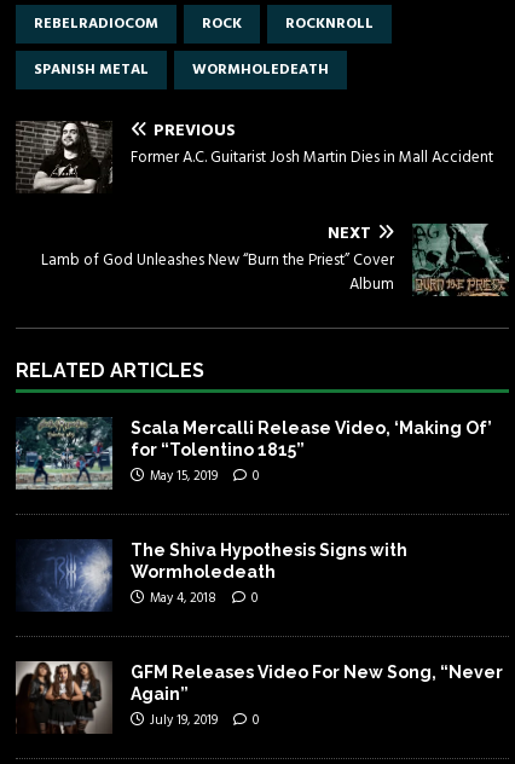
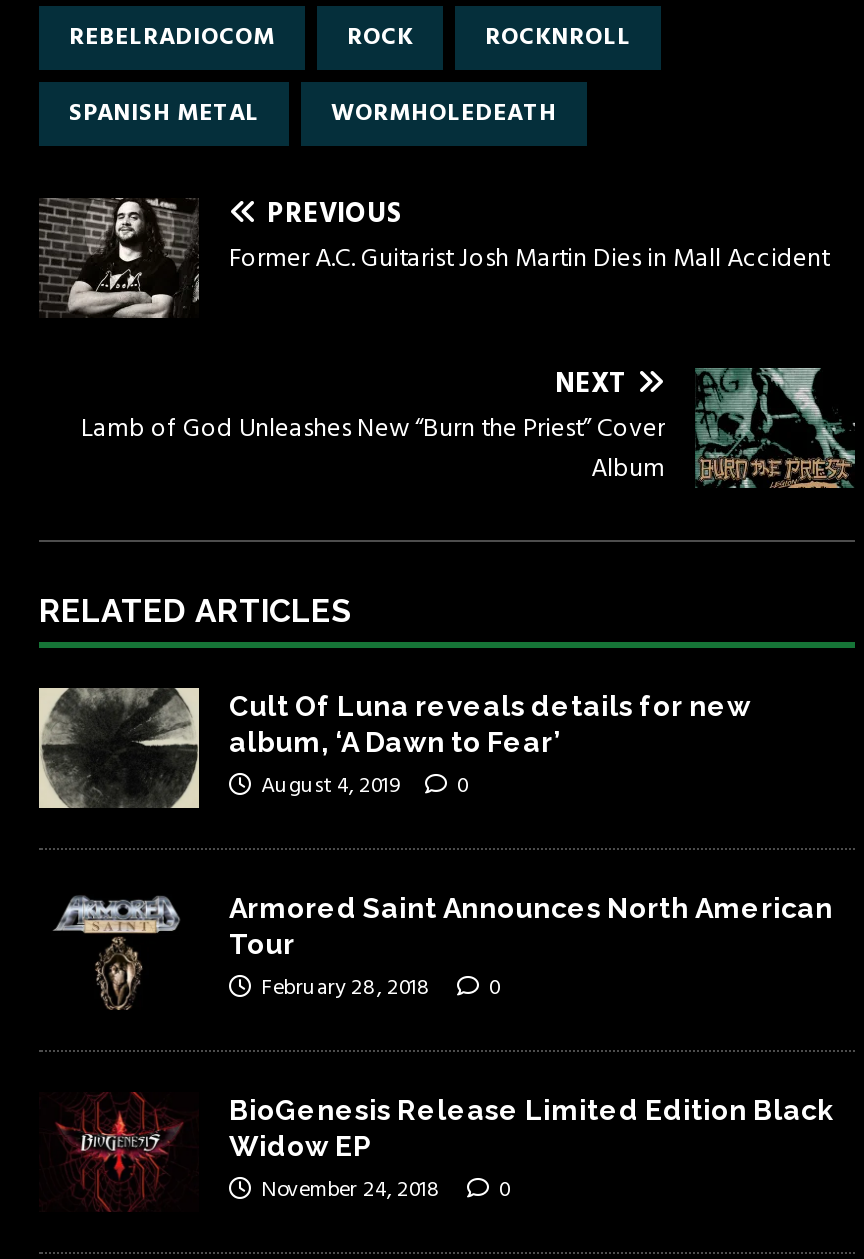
[15,417,492,491] [image] | Scala Mercalli Release Video, ‘Making Of’ | for “Tolentino 1815” | May 15, 2019 -> [37,686,751,810] [image] | Cult Of Luna reveals details for new | album, ‘A Dawn to Fear’ | August 4, 2019
[17,538,407,613] [image] | The Shiva Hypothesis Signs with | Wormholedeath | May 4, 2018 -> [43,890,833,1010] [image] | Armored Saint Announces North American | Tour | February 28, 2018
[15,660,503,735] [image] | GFM Releases Video For New Song, “Never | Again” | July 19, 2019 -> [39,1092,833,1212] [image] | BioGenesis Release Limited Edition Black | Widow EP | November 24, 2018

